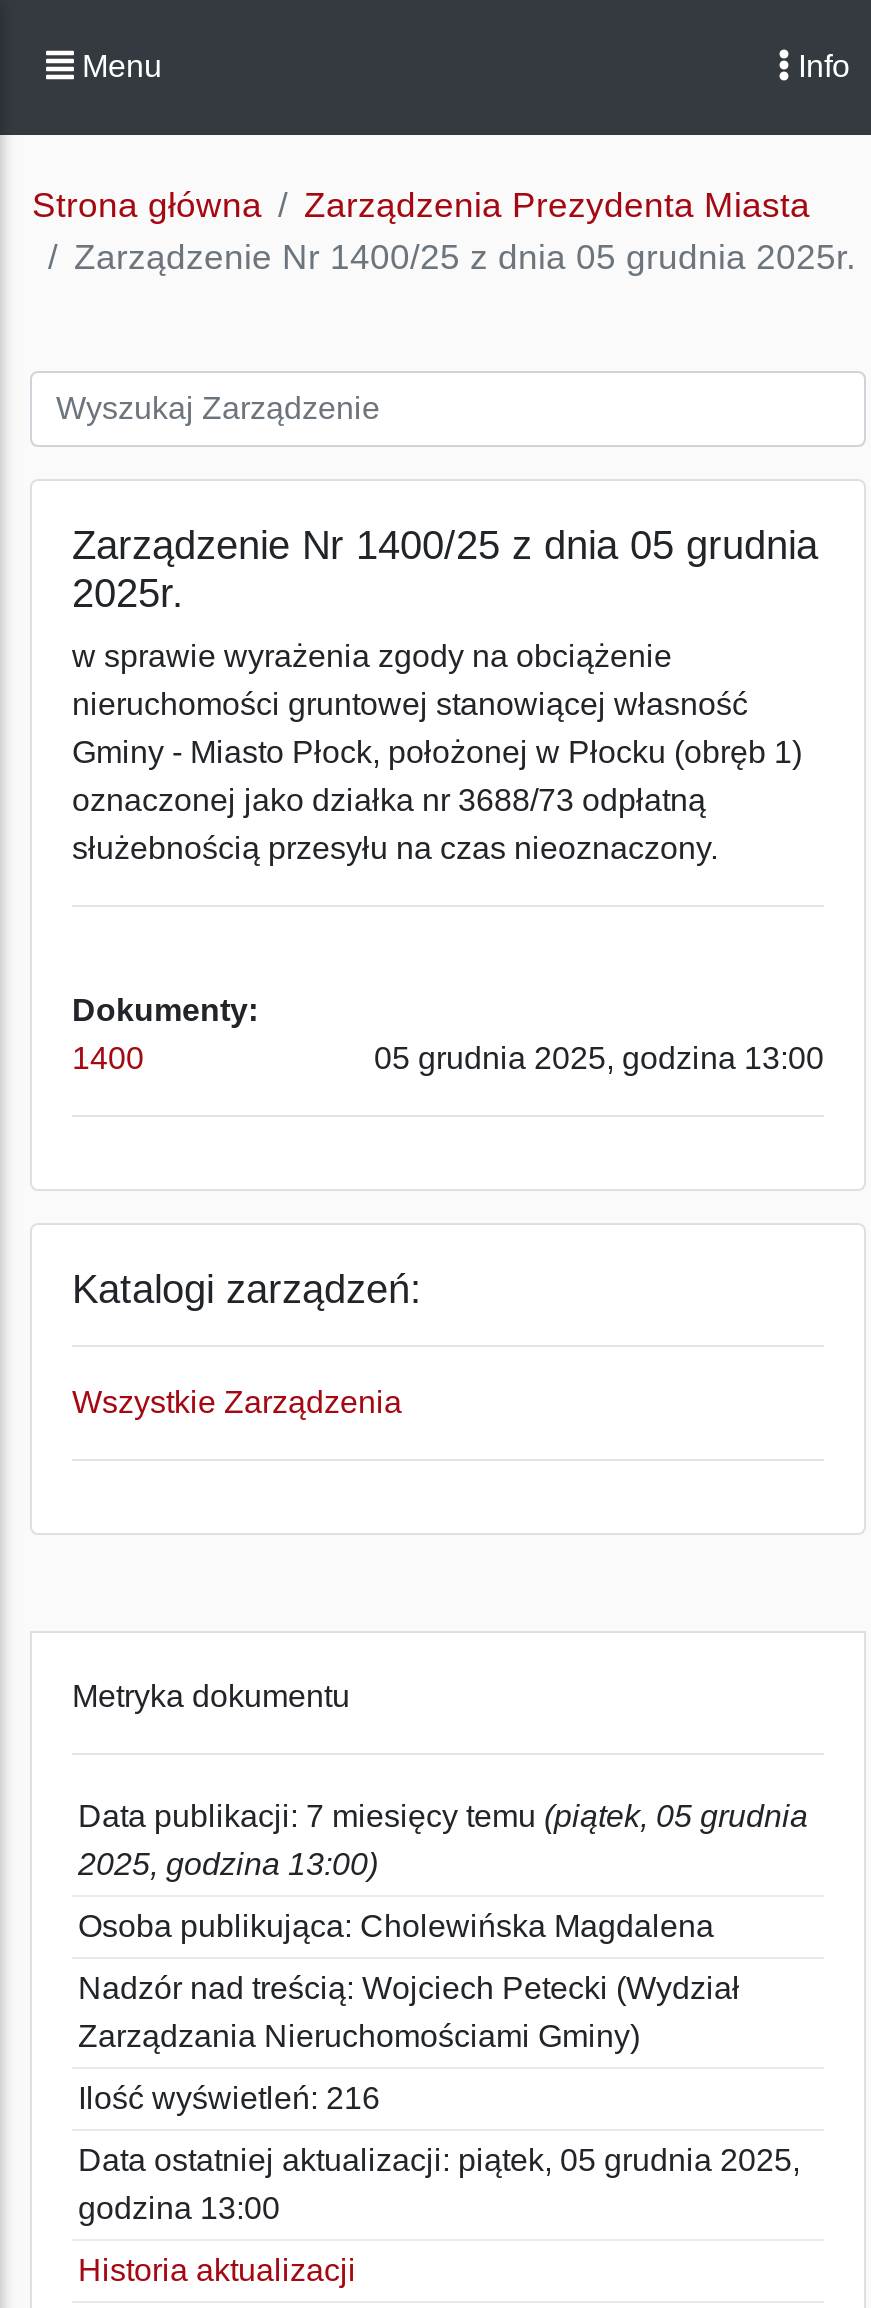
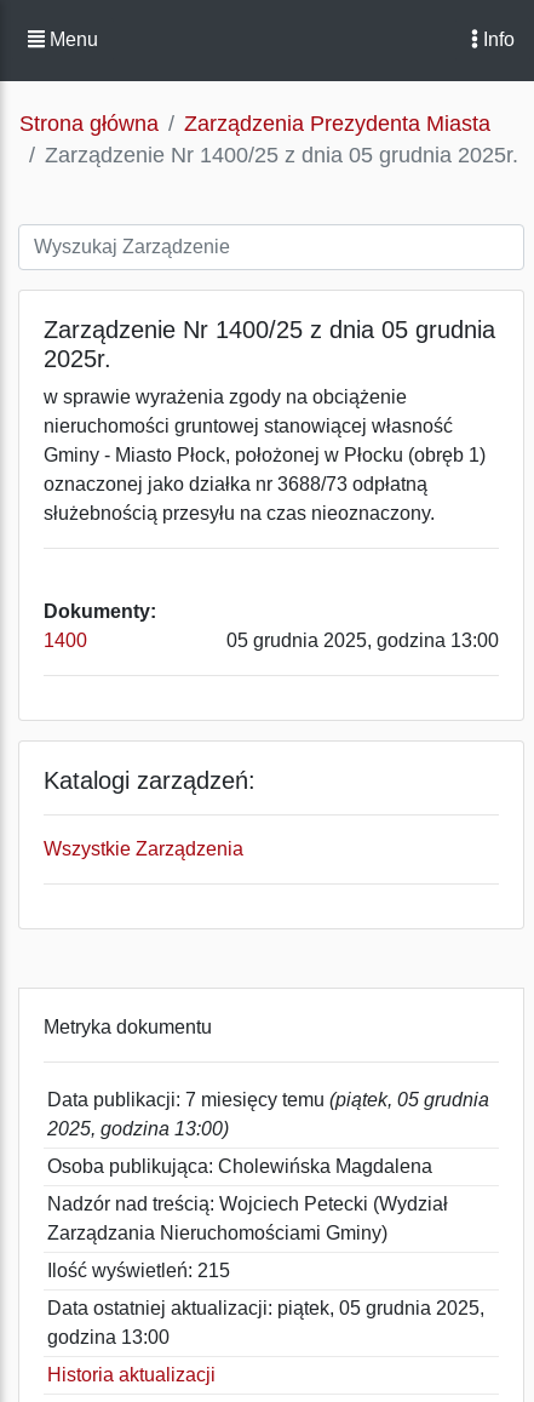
[78,2081,380,2115] Ilość wyświetleń: 216 -> [47,1260,230,1281] Ilość wyświetleń: 215

